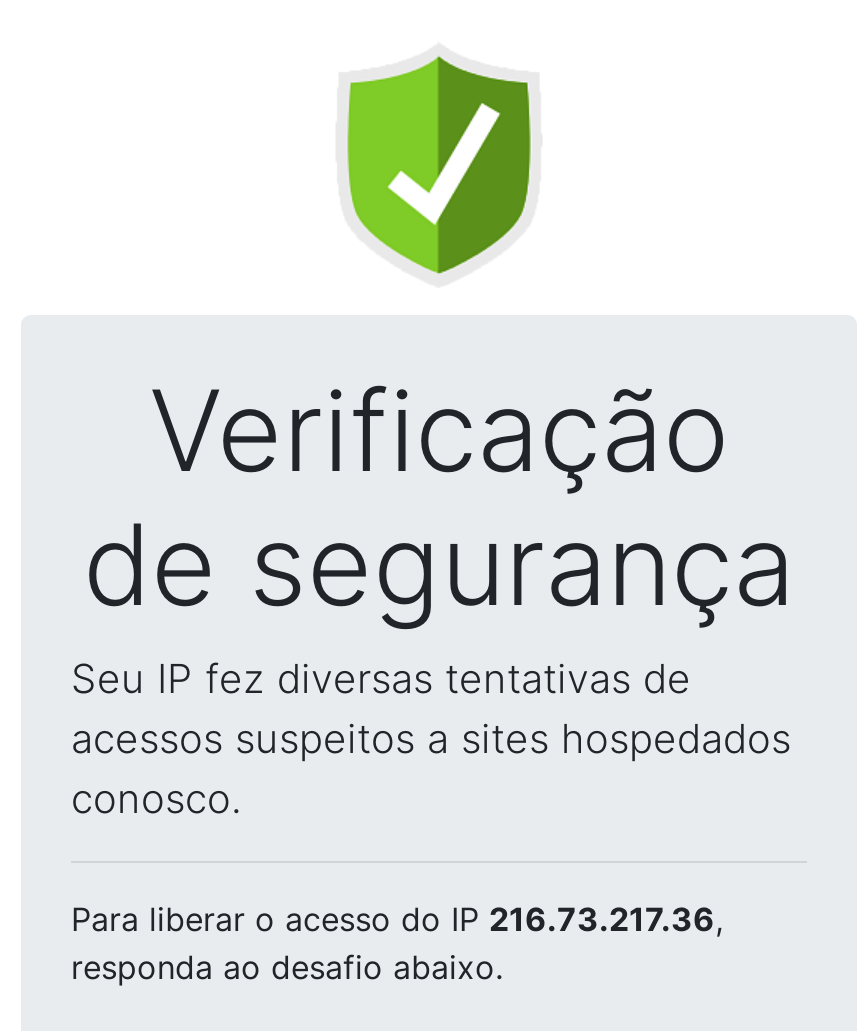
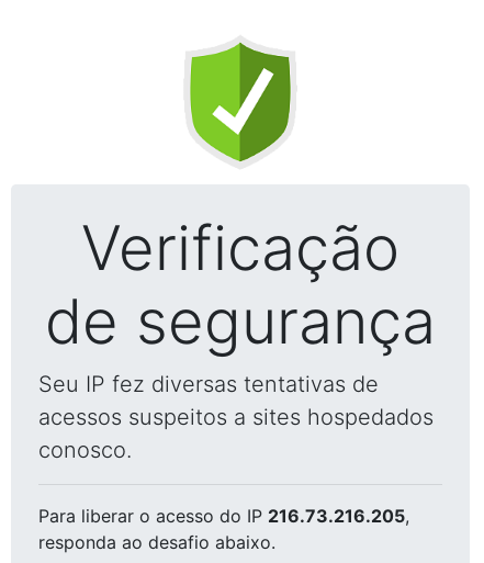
[71,899,723,939] Para liberar o acesso do IP 216.73.217.36, -> [38,505,409,527] Para liberar o acesso do IP 216.73.216.205,

